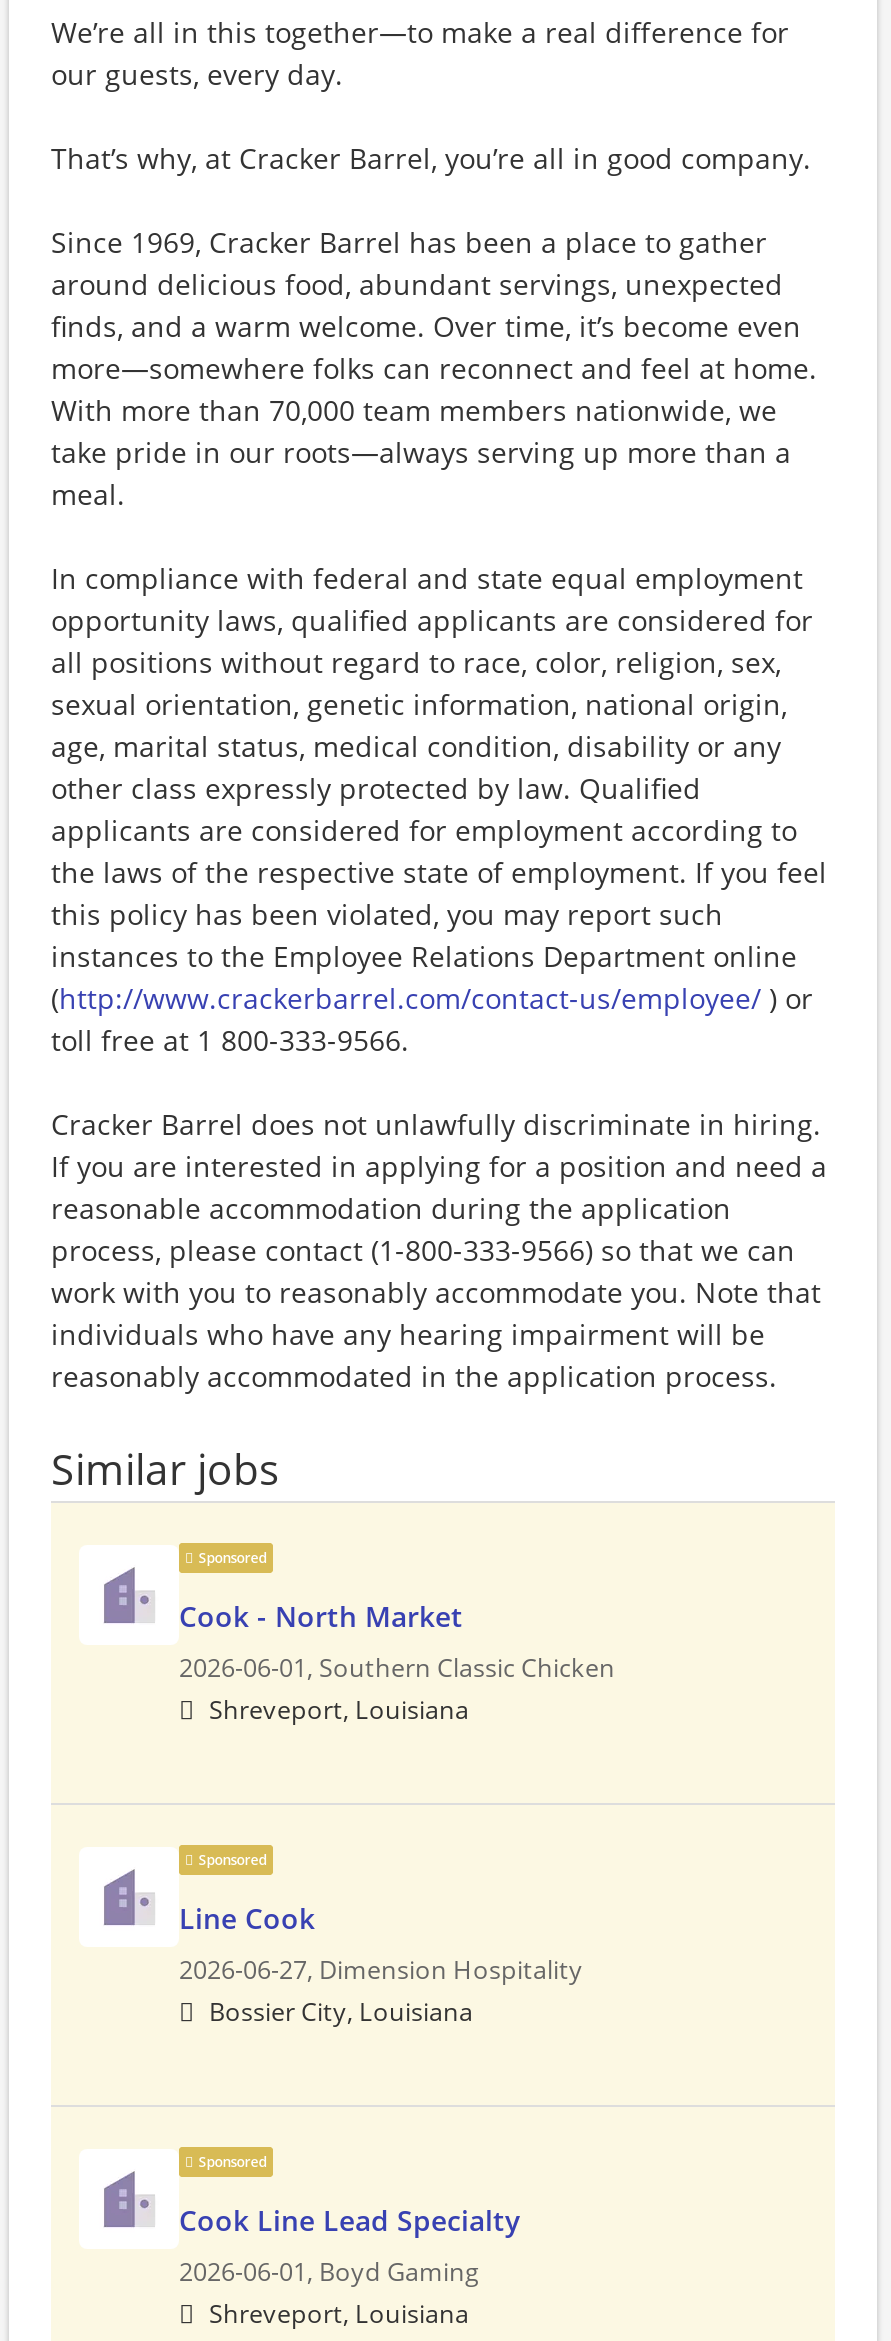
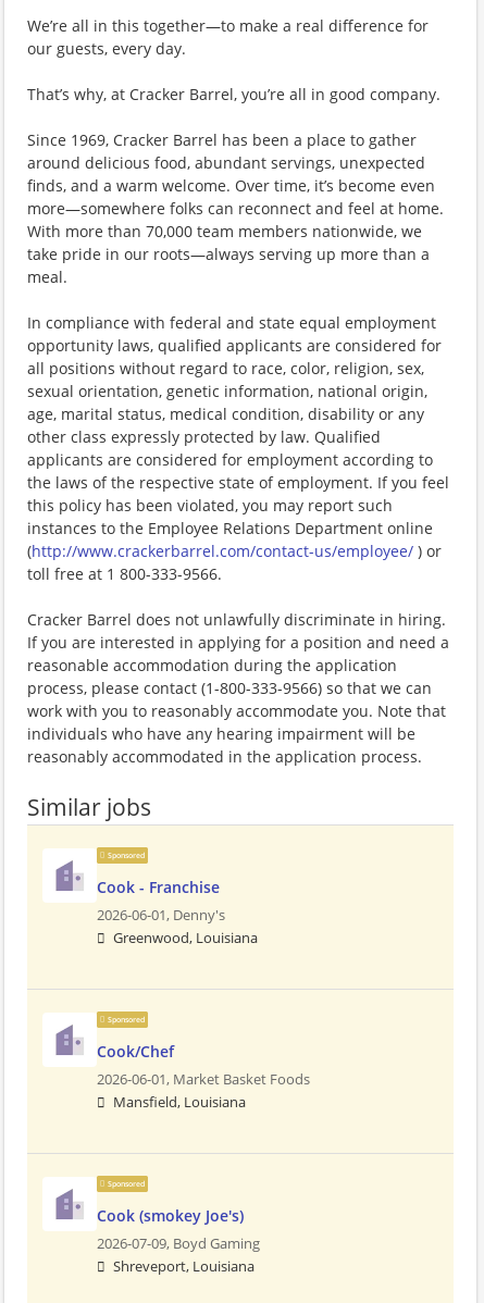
[179,1597,615,1727] Cook - North Market | 2026-06-01, Southern Classic Chicken | Shreveport, Louisiana -> [97,877,258,947] Cook - Franchise | 2026-06-01, Denny's | Greenwood, Louisiana
[179,1899,583,2029] Line Cook | 2026-06-27, Dimension Hospitality | Bossier City, Louisiana -> [97,1041,310,1112] Cook/Chef | 2026-06-01, Market Basket Foods | Mansfield, Louisiana
[179,2201,521,2289] Cook Line Lead Specialty | 2026-06-01, Boyd Gaming -> [97,1205,260,1253] Cook (smokey Joe's) | 2026-07-09, Boyd Gaming

